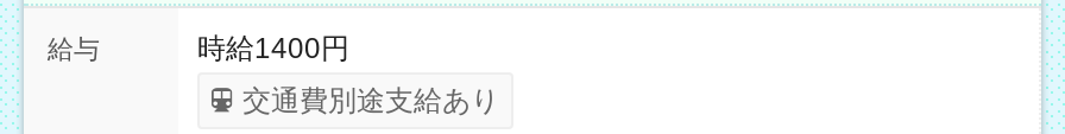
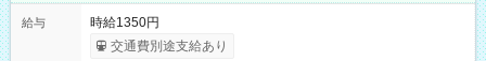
[197,32,349,65] 時給1400円 -> [90,15,159,30] 時給1350円

